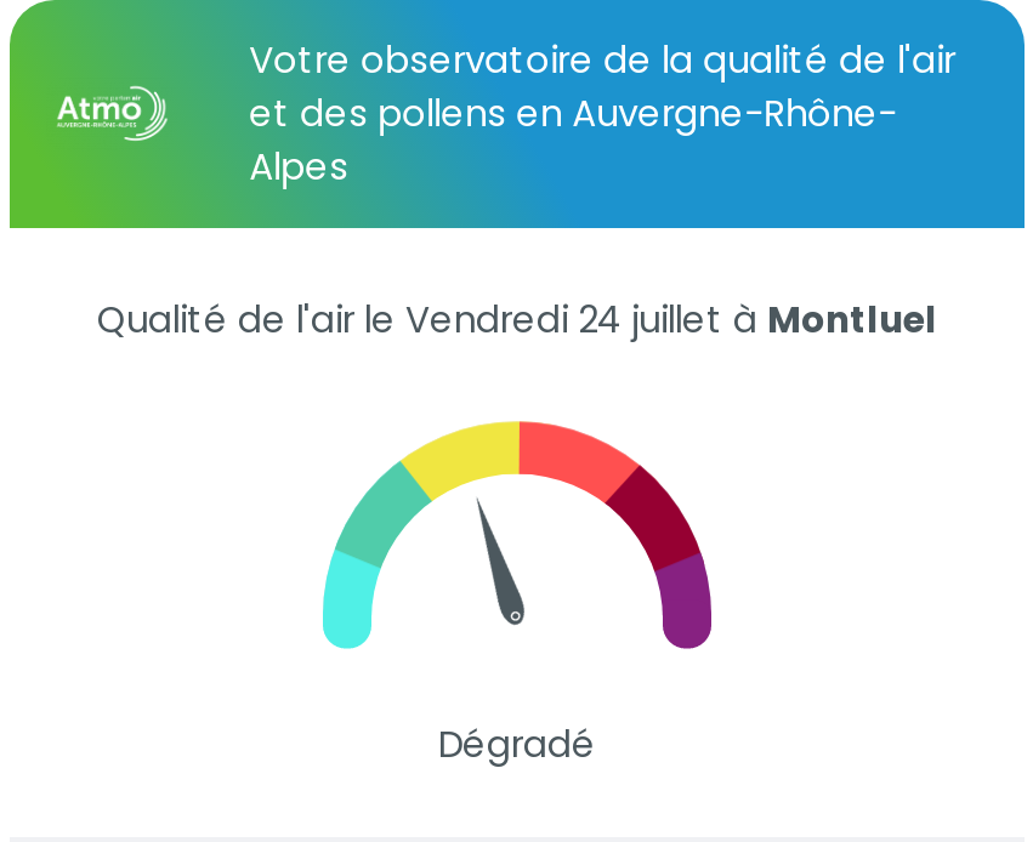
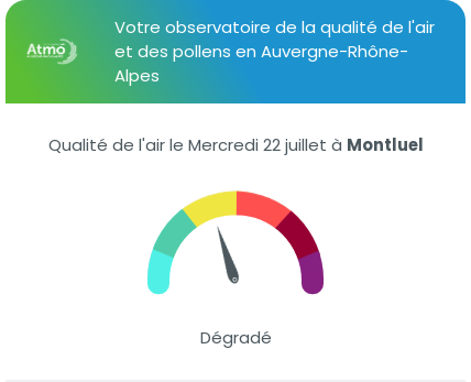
[97,293,937,344] Qualité de l'air le Vendredi 24 juillet à Montluel -> [48,133,423,156] Qualité de l'air le Mercredi 22 juillet à Montluel

